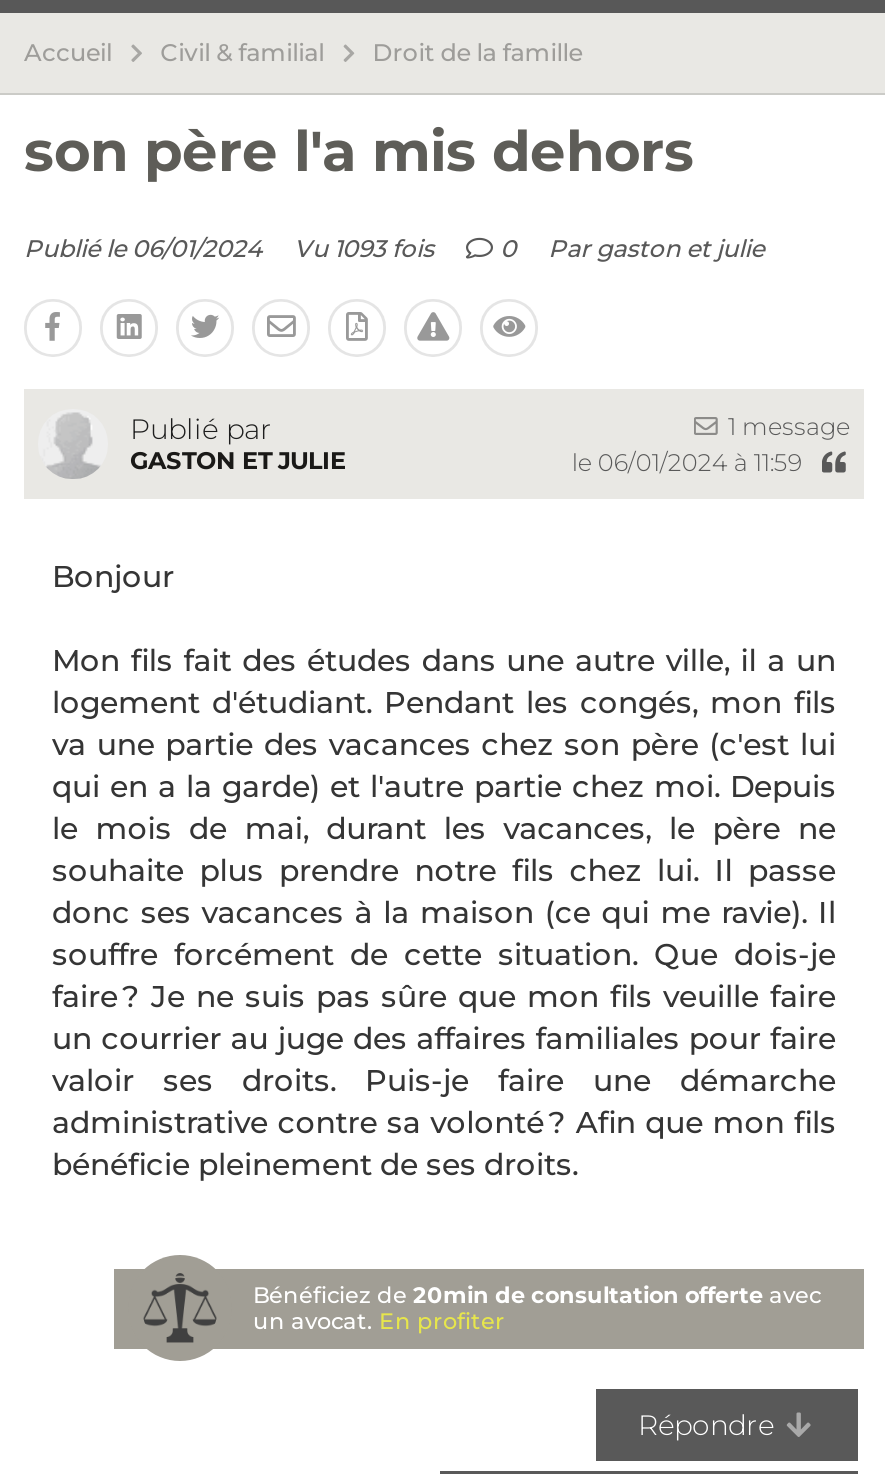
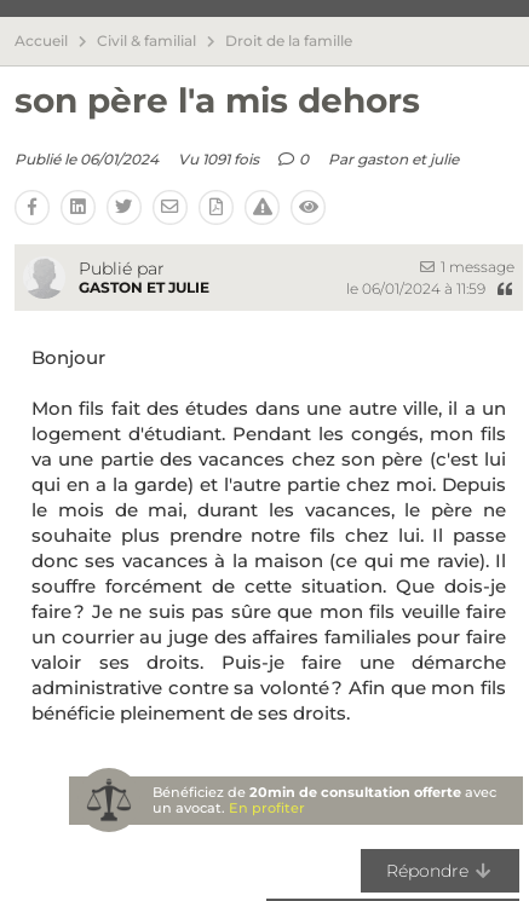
[24,233,434,263] Publié le 06/01/2024 Vu 1093 fois -> [15,150,259,168] Publié le 06/01/2024 Vu 1091 fois

